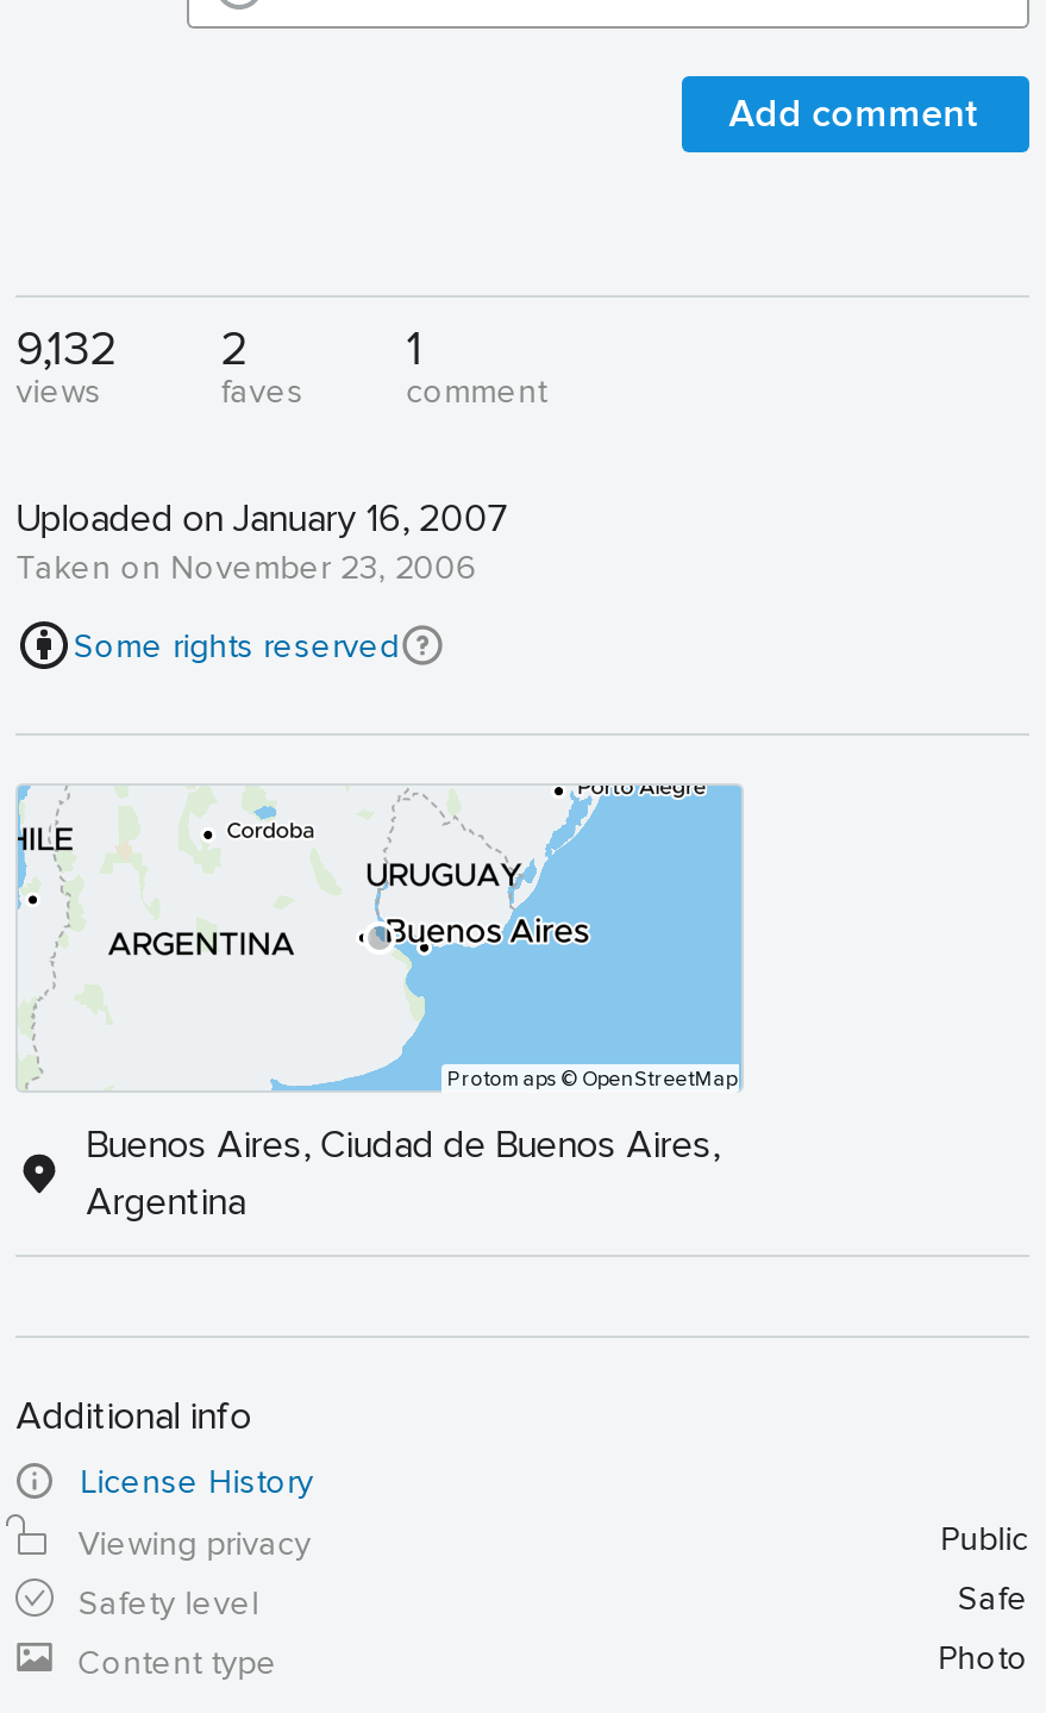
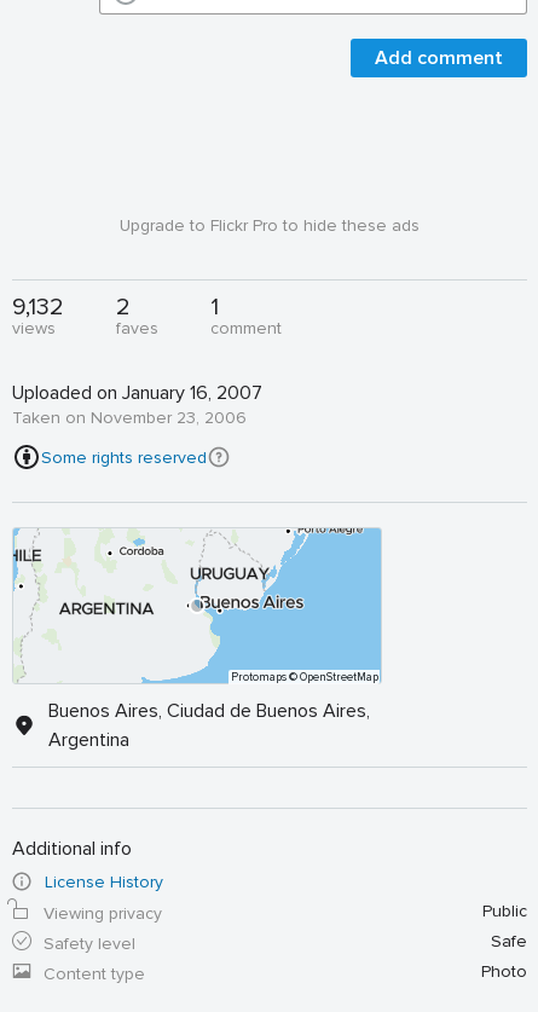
none -> [120,215,420,236] Upgrade to Flickr Pro to hide these ads

